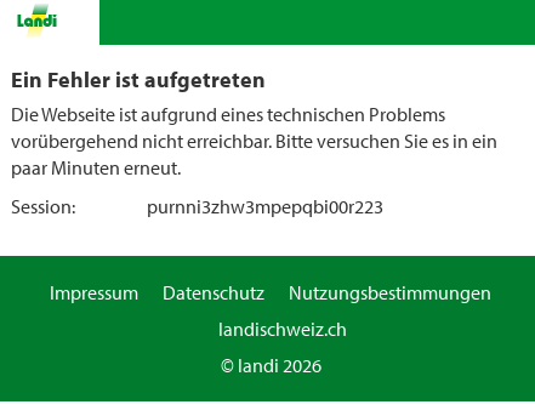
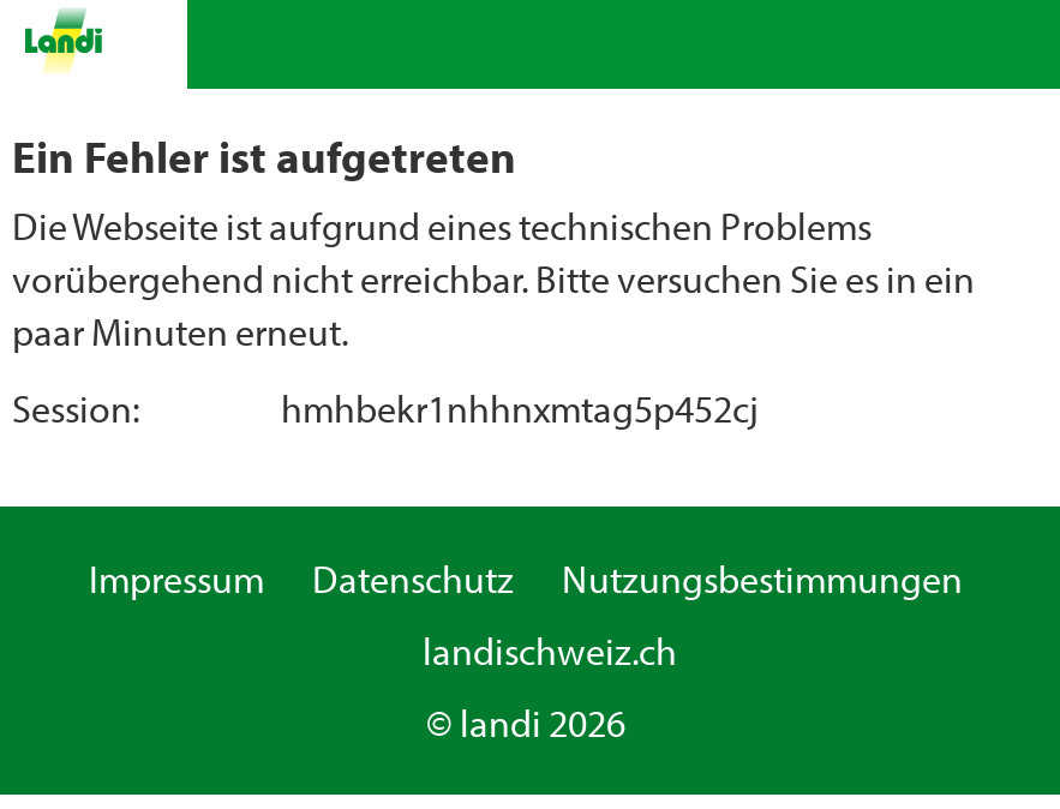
[147,194,383,218] purnni3zhw3mpepqbi00r223 -> [281,384,759,432] hmhbekr1nhhnxmtag5p452cj

